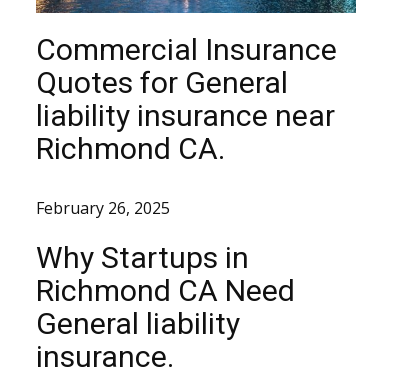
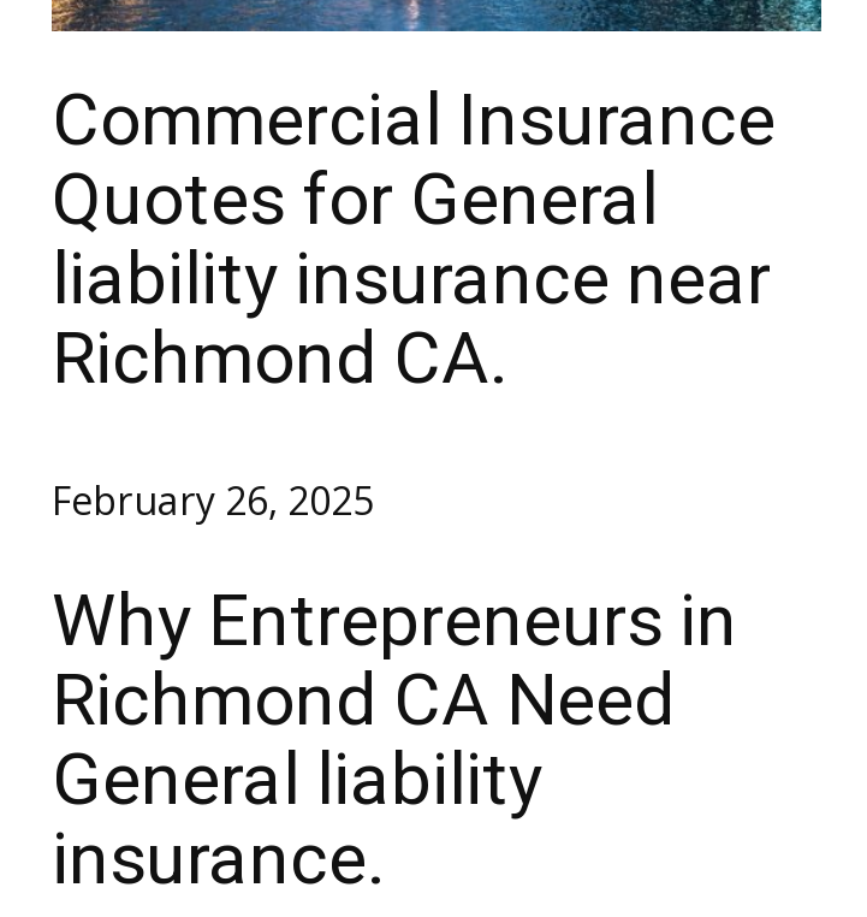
[36,240,249,275] Why Startups in -> [52,578,737,662] Why Entrepreneurs in

